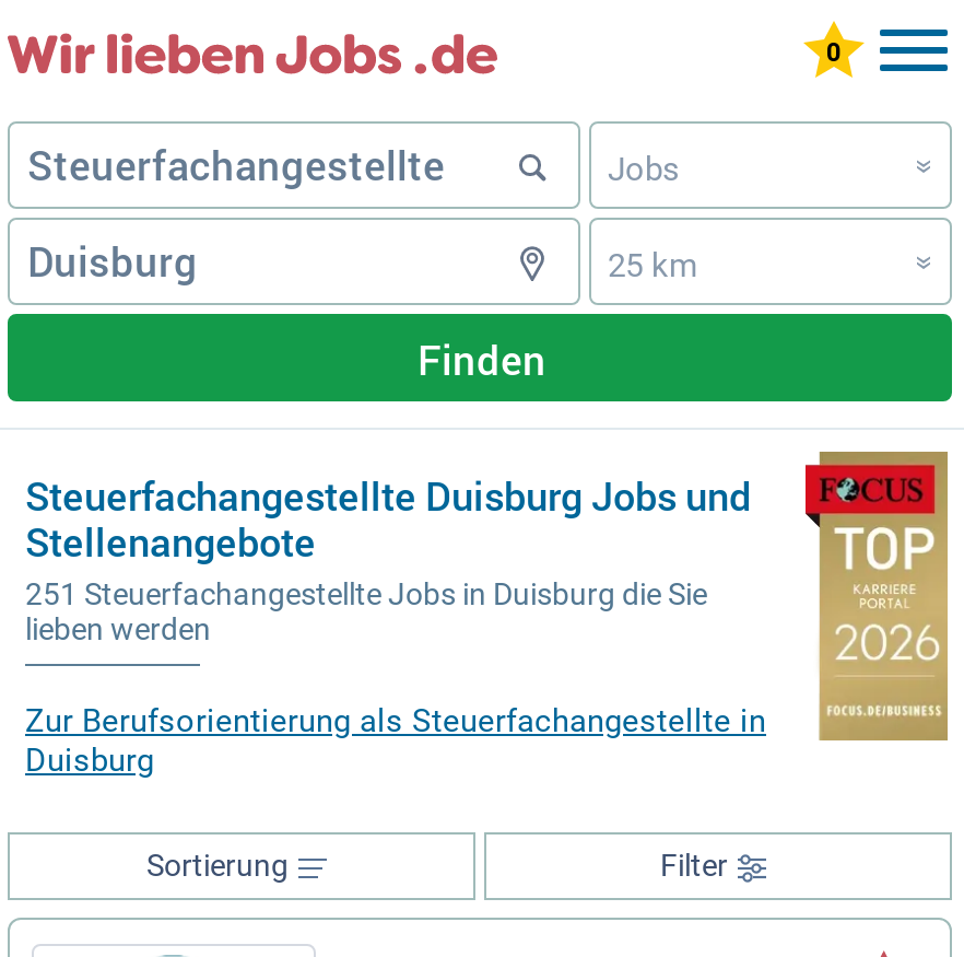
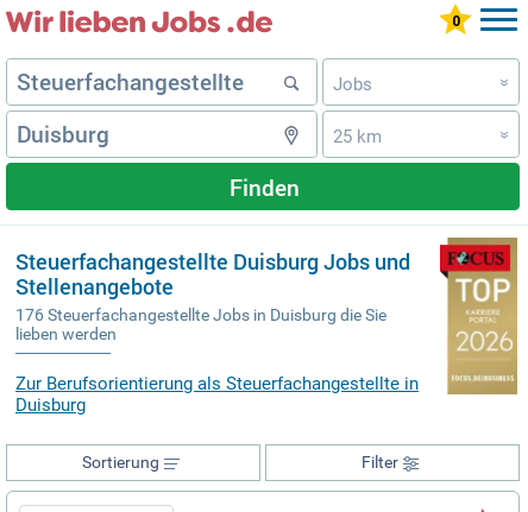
[25,577,707,612] 251 Steuerfachangestellte Jobs in Duisburg die Sie -> [15,306,386,325] 176 Steuerfachangestellte Jobs in Duisburg die Sie

